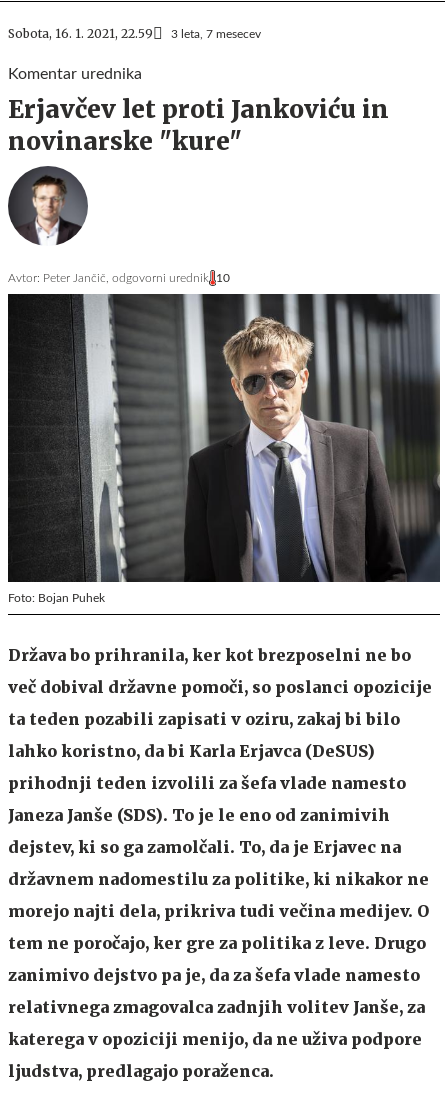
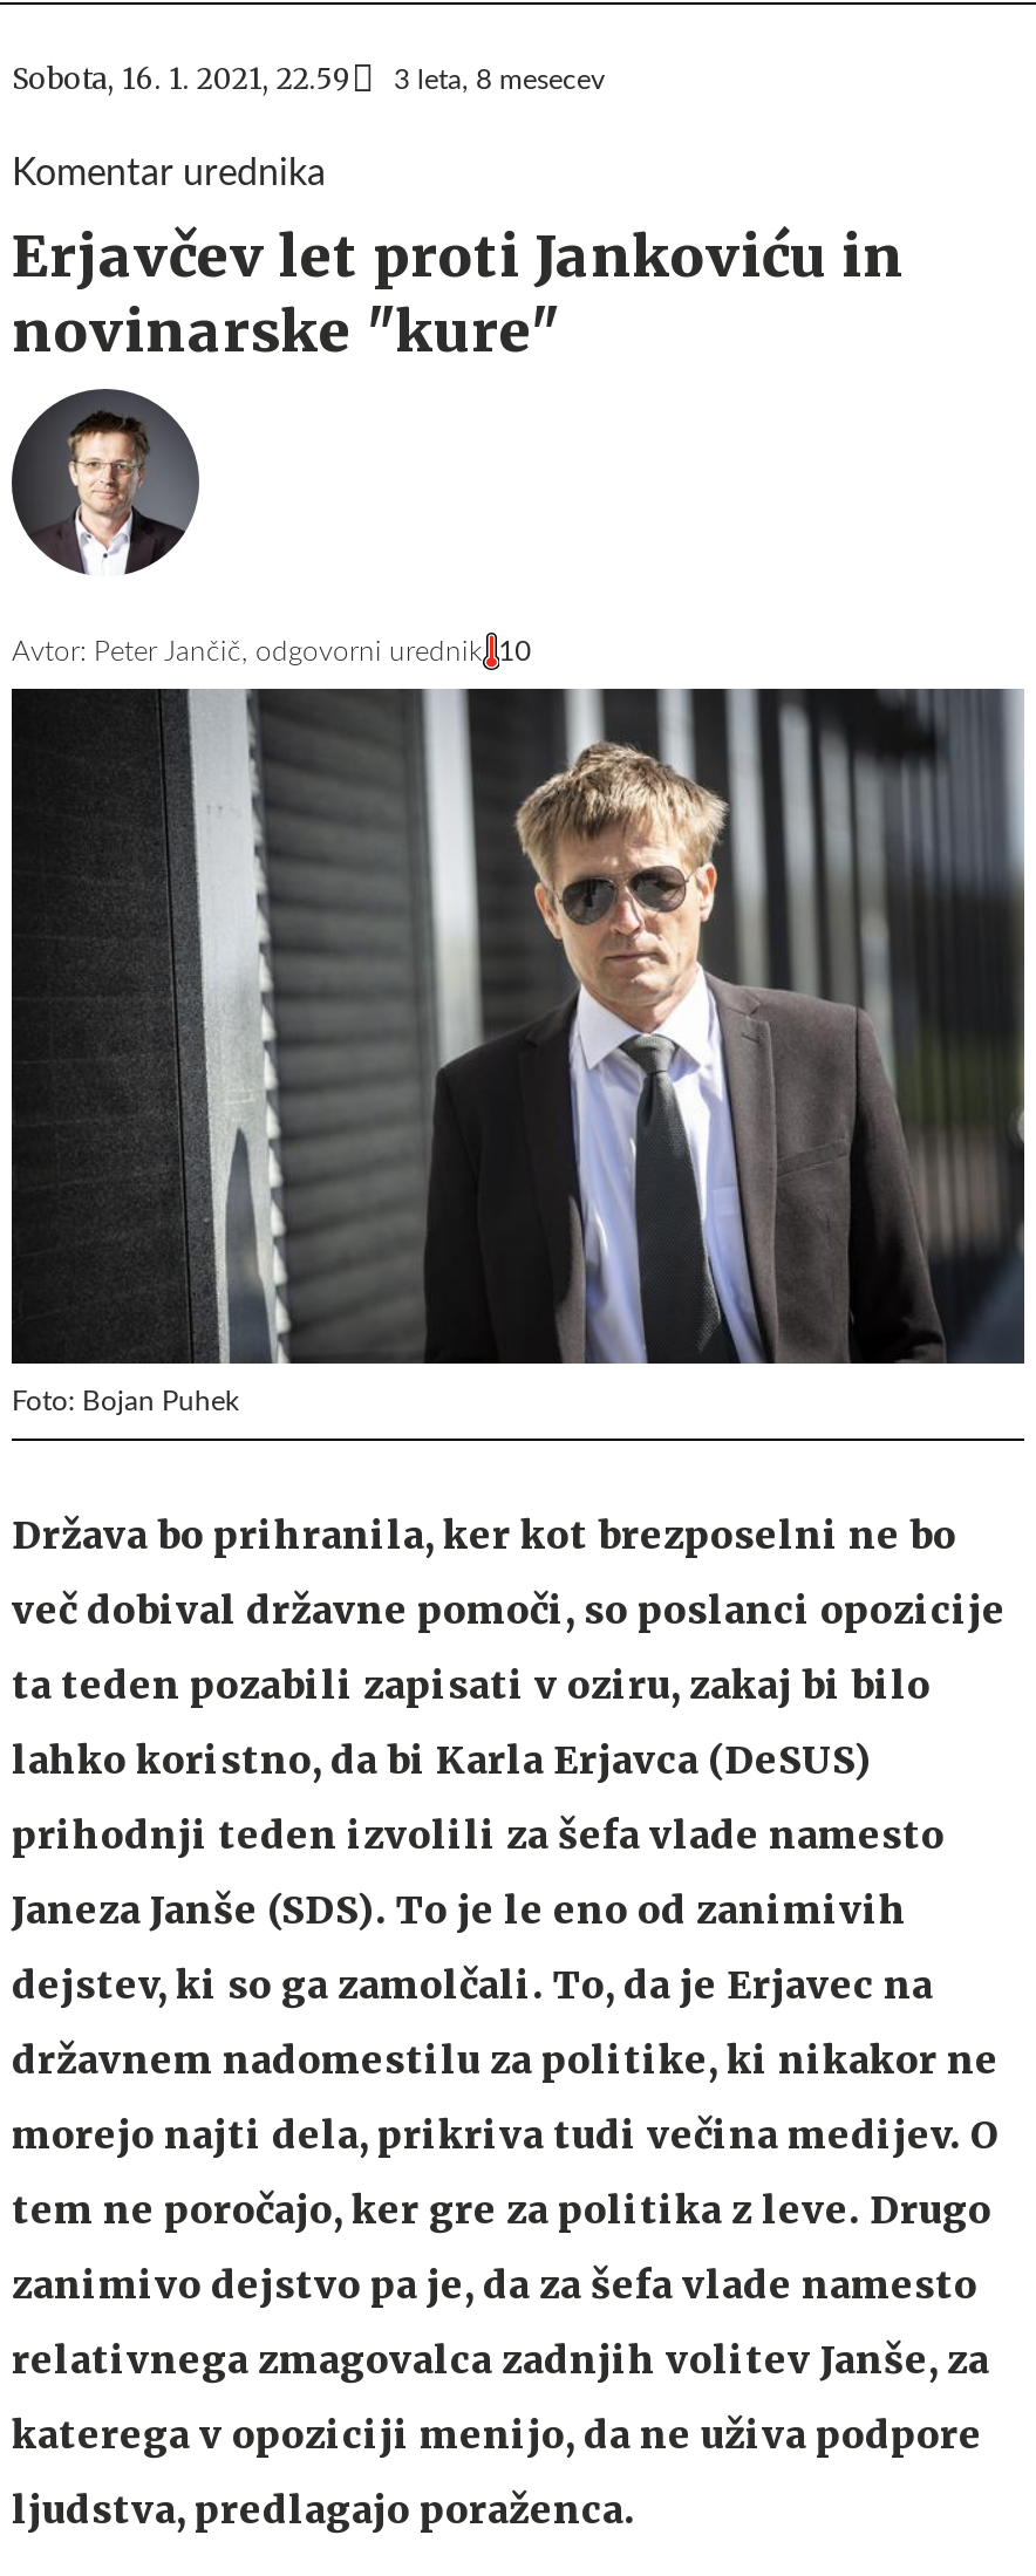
[8,26,261,41] Sobota, 16. 1. 2021, 22.59 3 leta, 7 mesecev -> [12,61,605,96] Sobota, 16. 1. 2021, 22.59 3 leta, 8 mesecev

